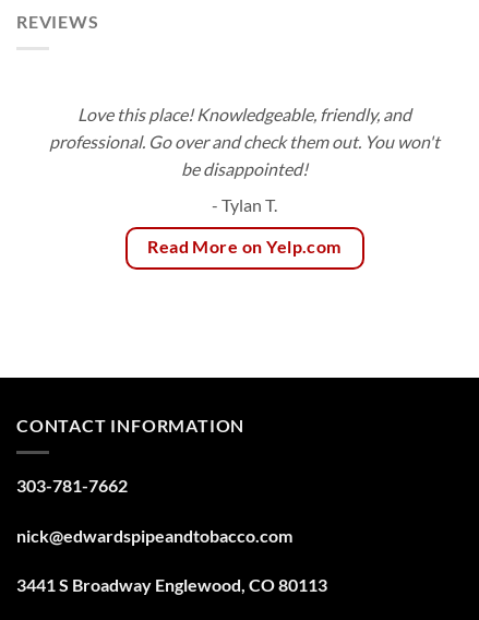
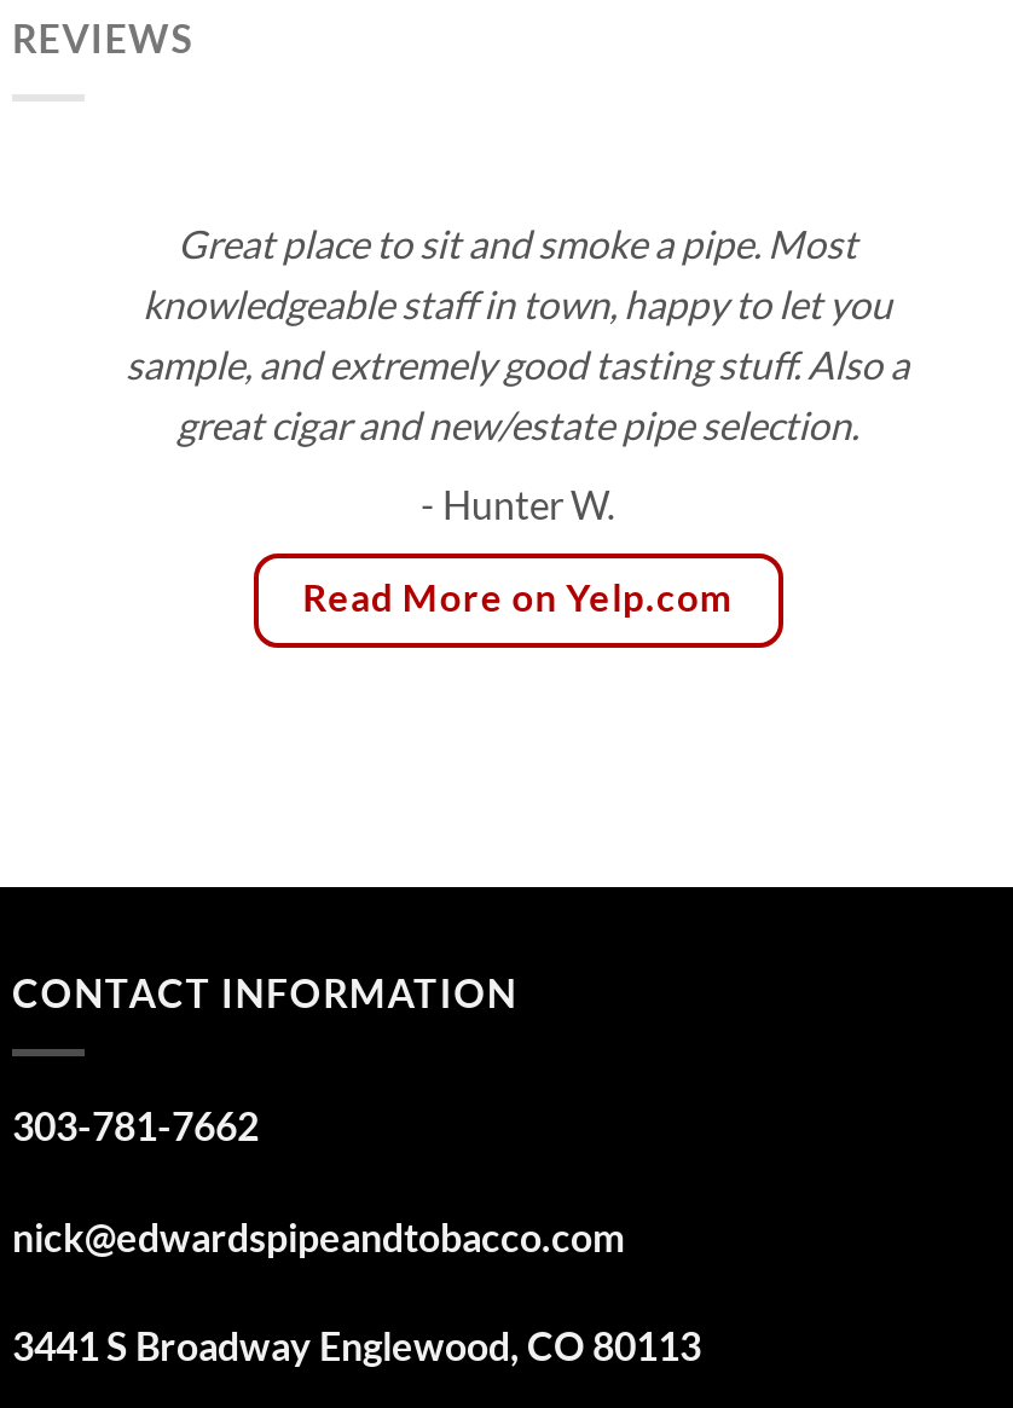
[49,104,440,179] Love this place! Knowledgeable, friendly, and | professional. Go over and check them out. You won't | be disappointed! -> [126,220,909,447] Great place to sit and smoke a pipe. Most | knowledgeable staff in town, happy to let you | sample, and extremely good tasting stuff. Also a | great cigar and new/estate pipe selection.
[212,194,277,215] - Tylan T. -> [421,481,614,527] - Hunter W.

